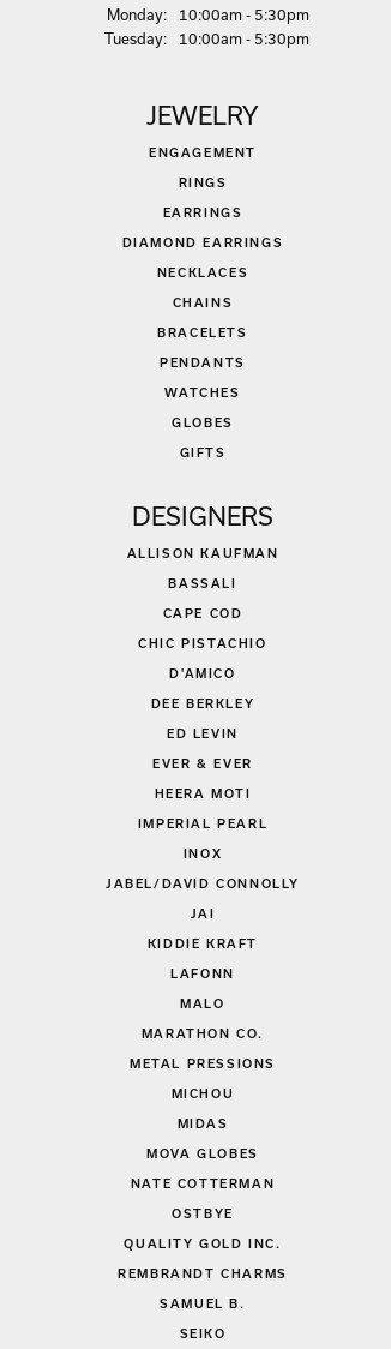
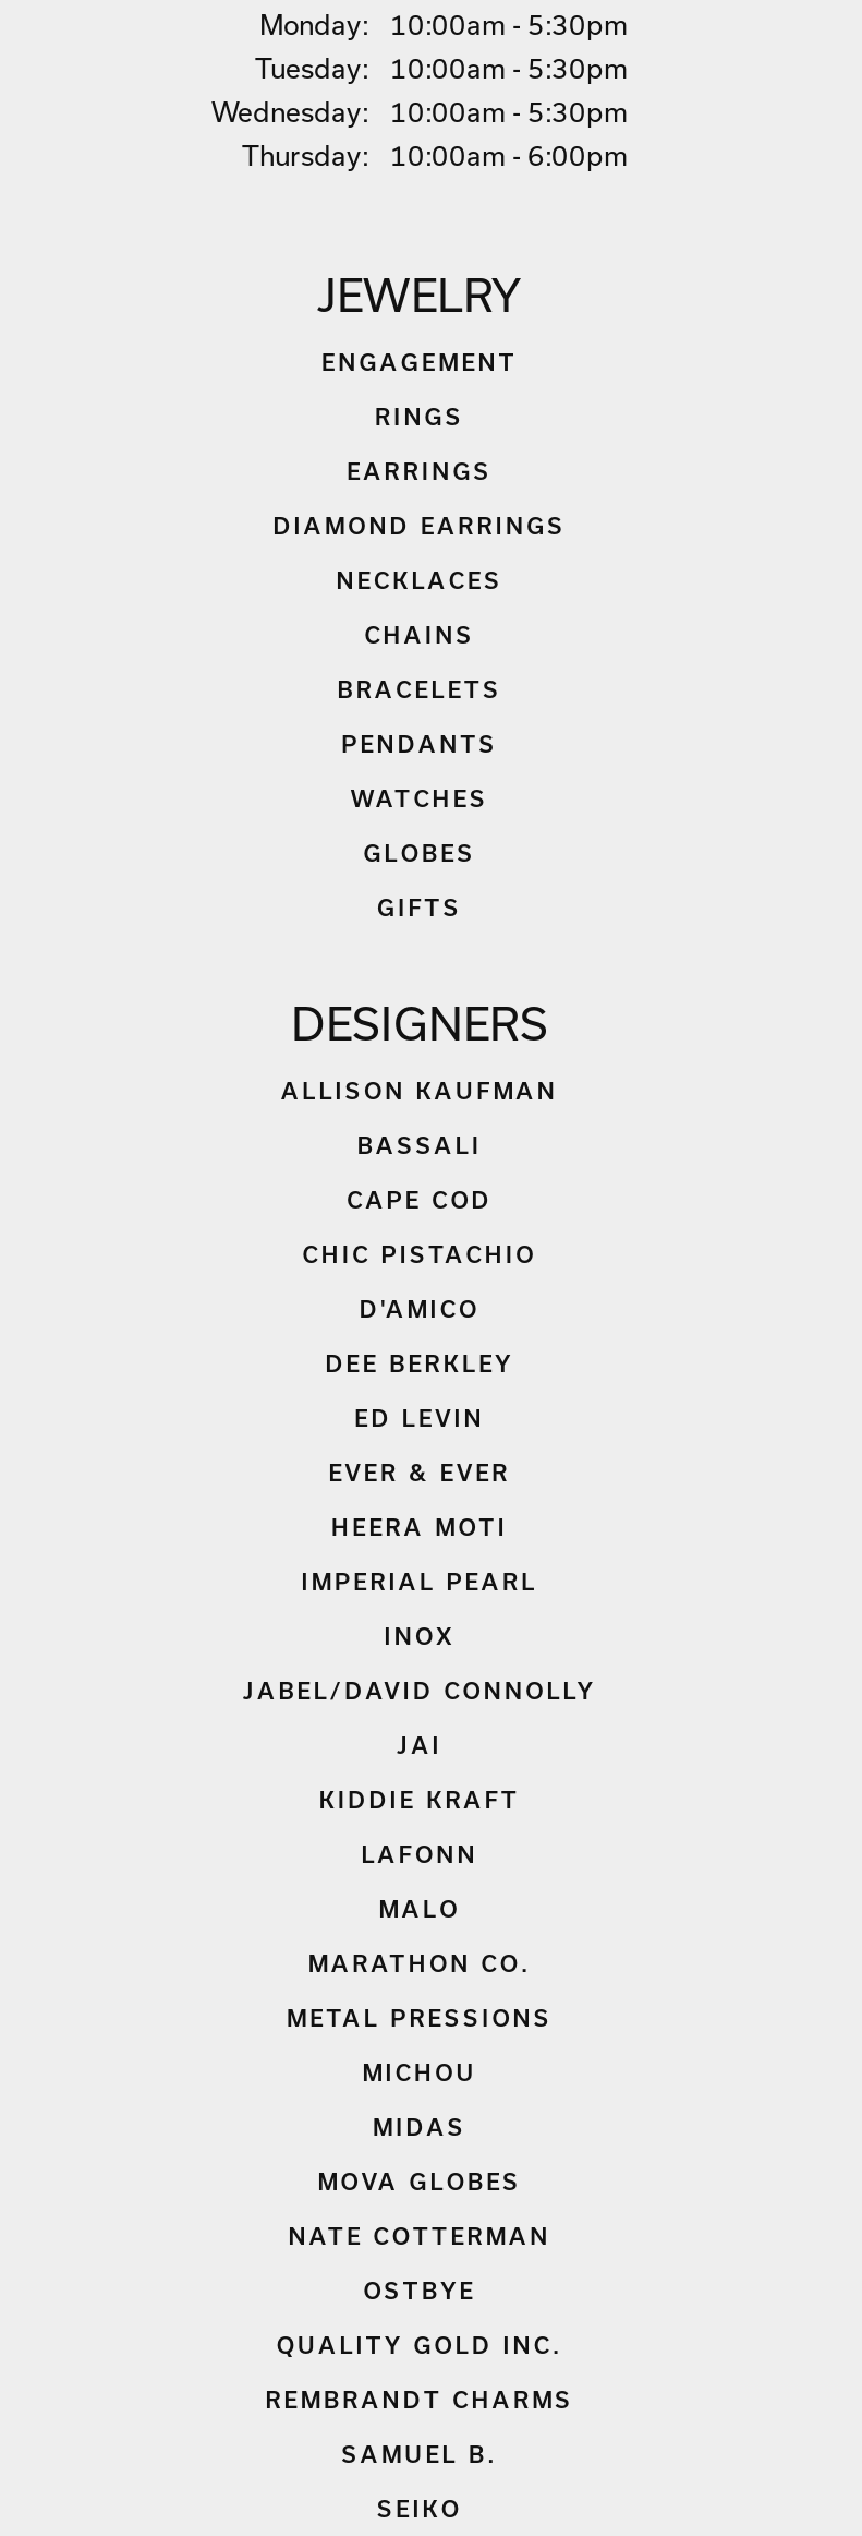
none -> [211,98,628,170] Wednesday: | 10:00am - 5:30pm | Thursday: | 10:00am - 6:00pm

